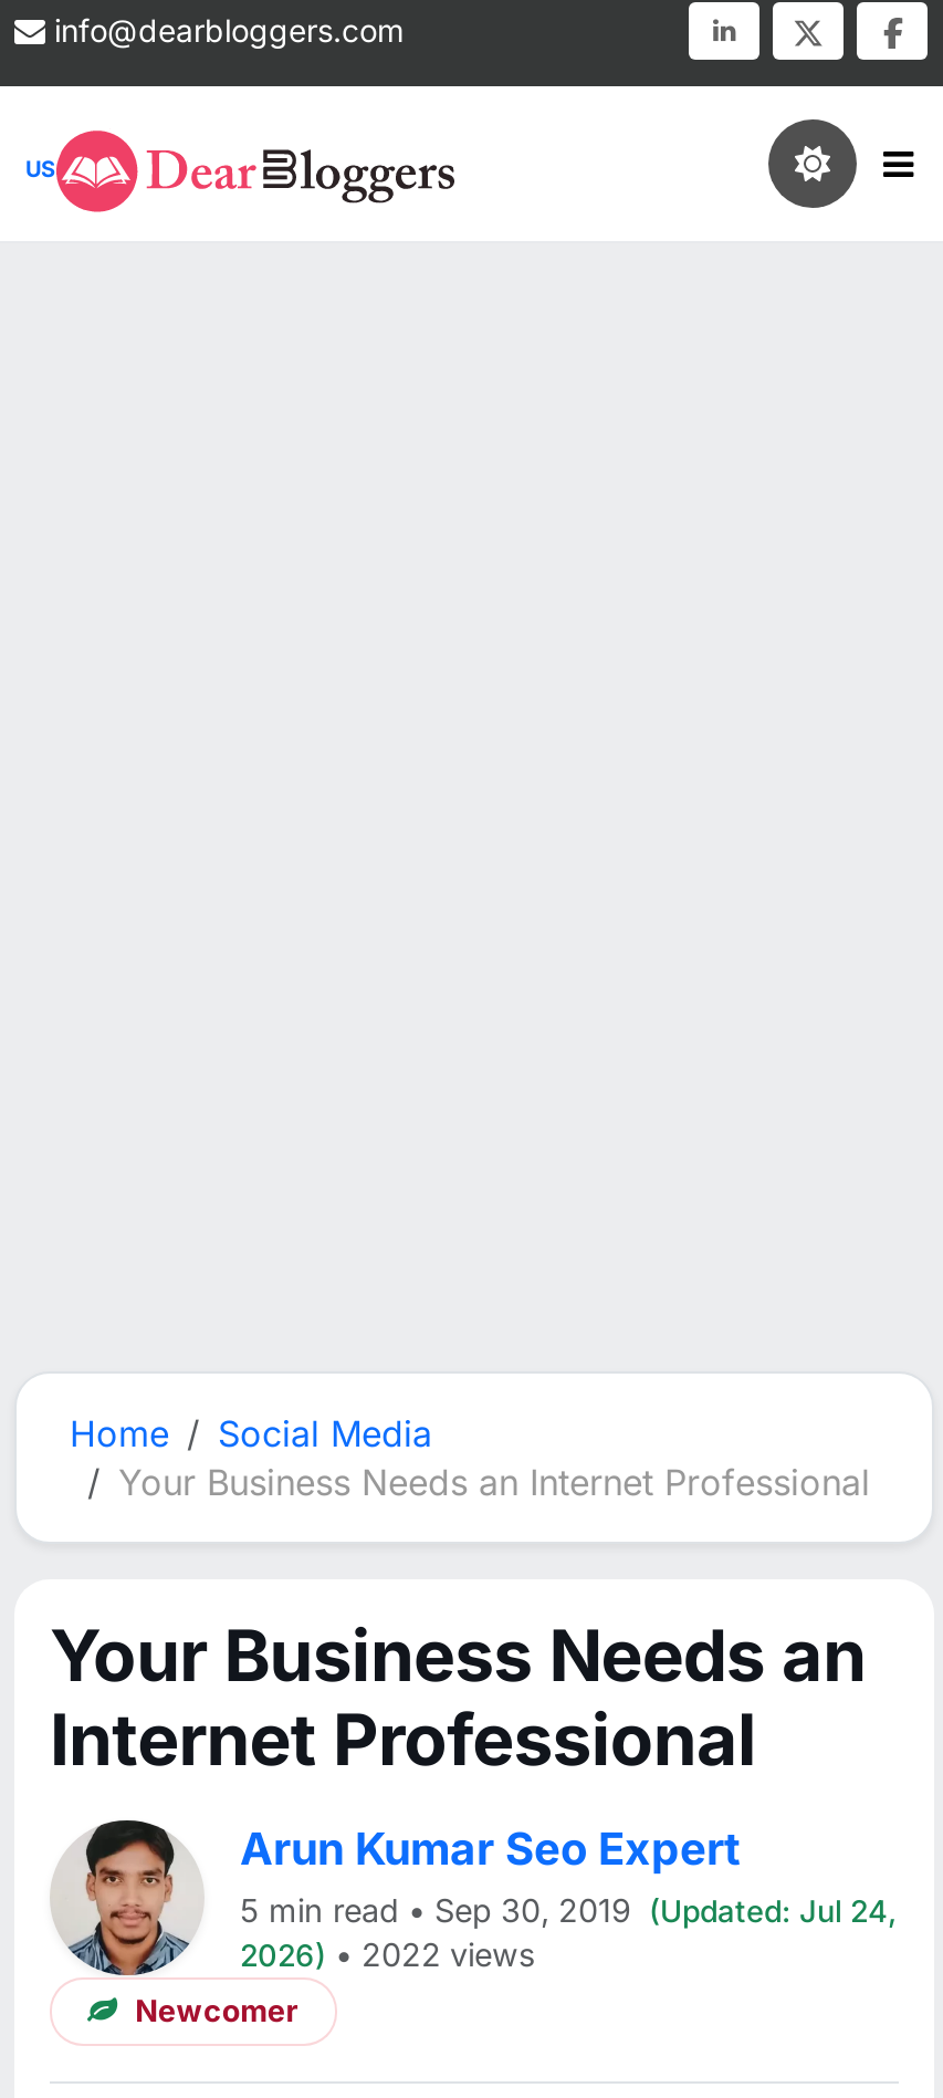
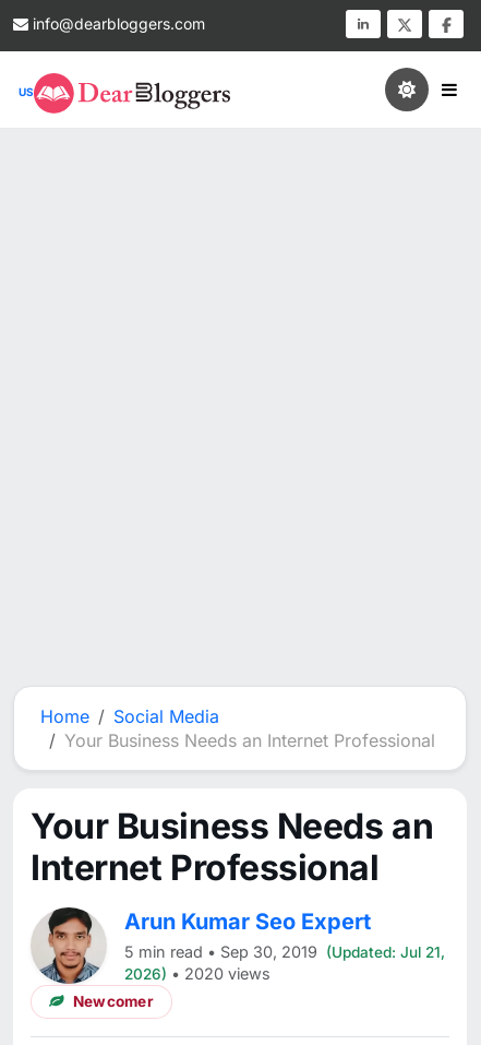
[240,1891,897,1929] 5 min read • Sep 30, 2019 (Updated: Jul 24, -> [124,942,445,961] 5 min read • Sep 30, 2019 (Updated: Jul 21,
[240,1935,536,1973] 2026) • 2022 views -> [124,964,270,983] 2026) • 2020 views

